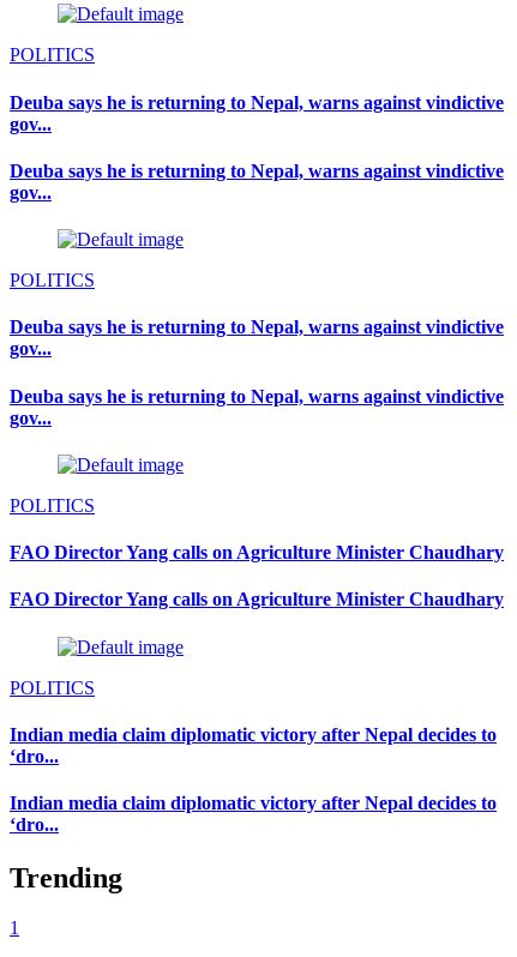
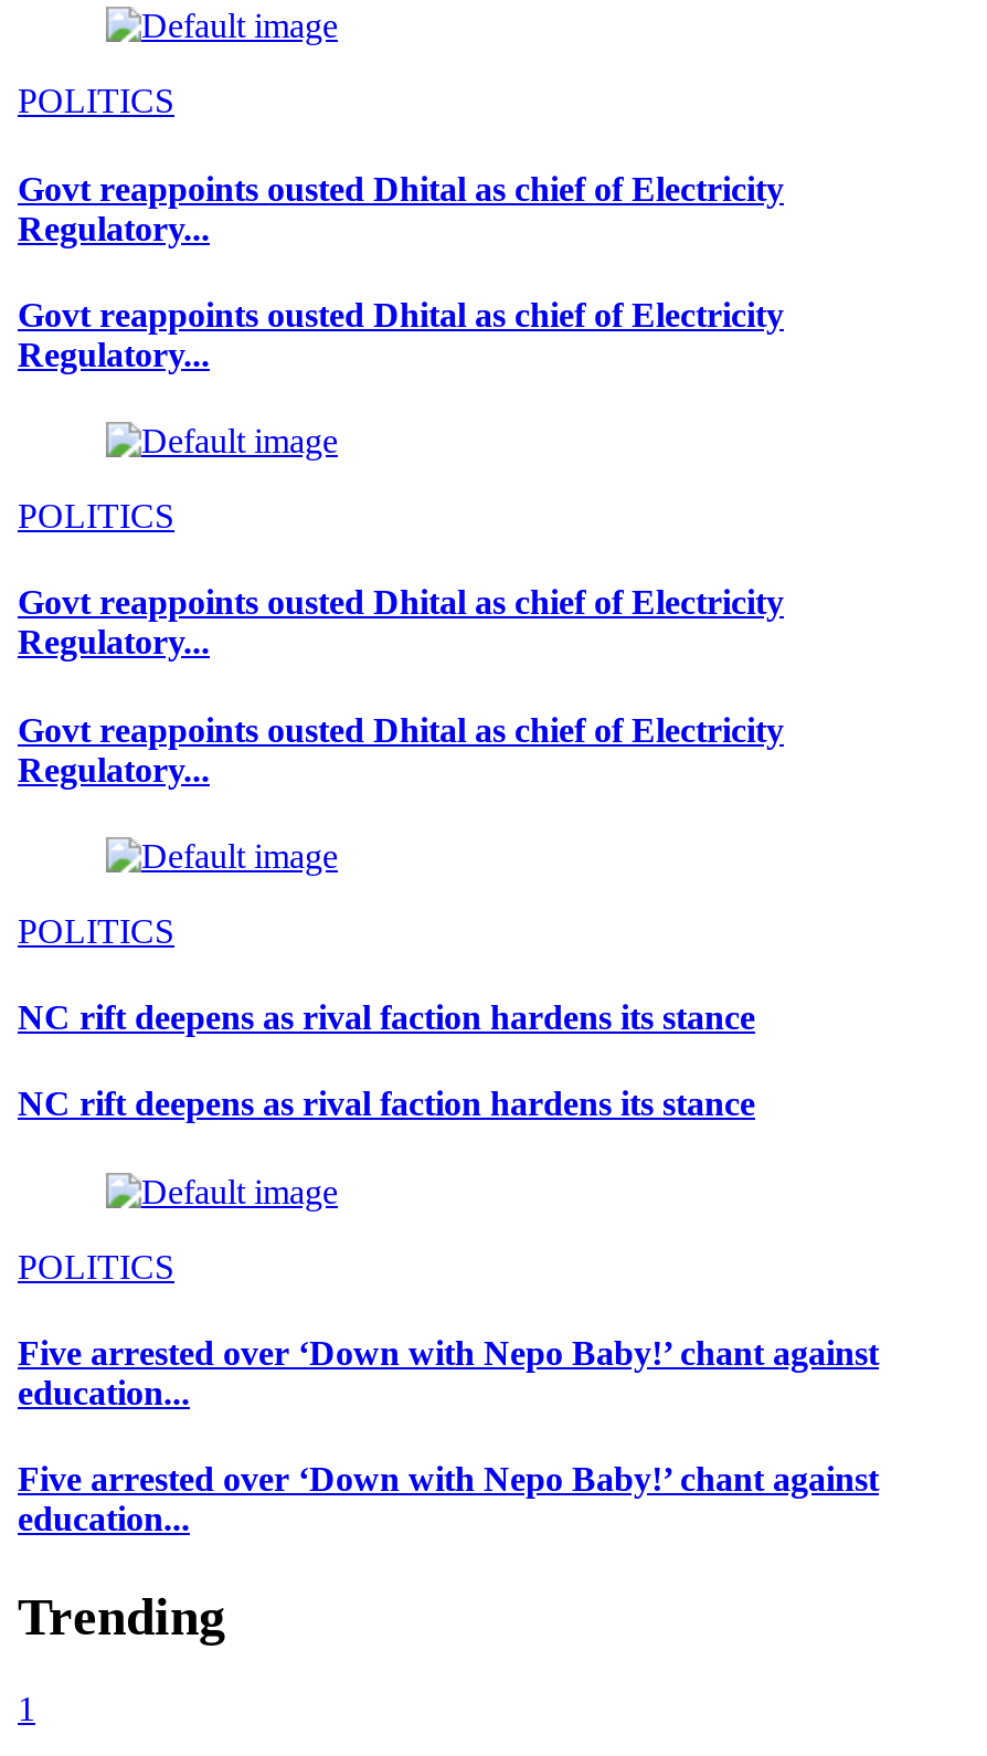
[10,92,504,134] Deuba says he is returning to Nepal, warns against vindictive | gov... -> [18,169,784,247] Govt reappoints ousted Dhital as chief of Electricity | Regulatory...
[10,161,504,203] Deuba says he is returning to Nepal, warns against vindictive | gov... -> [18,296,784,373] Govt reappoints ousted Dhital as chief of Electricity | Regulatory...
[10,317,504,359] Deuba says he is returning to Nepal, warns against vindictive | gov... -> [18,584,784,661] Govt reappoints ousted Dhital as chief of Electricity | Regulatory...
[10,386,504,428] Deuba says he is returning to Nepal, warns against vindictive | gov... -> [18,711,784,788] Govt reappoints ousted Dhital as chief of Electricity | Regulatory...
[10,542,504,563] FAO Director Yang calls on Agriculture Minister Chaudhary -> [18,999,755,1036] NC rift deepens as rival faction hardens its stance
[10,589,504,610] FAO Director Yang calls on Agriculture Minister Chaudhary -> [18,1086,755,1123] NC rift deepens as rival faction hardens its stance
[10,724,497,766] Indian media claim diplomatic victory after Nepal decides to | ‘dro... -> [18,1334,879,1411] Five arrested over ‘Down with Nepo Baby!’ chant against | education...
[10,793,497,835] Indian media claim diplomatic victory after Nepal decides to | ‘dro... -> [18,1460,879,1538] Five arrested over ‘Down with Nepo Baby!’ chant against | education...

